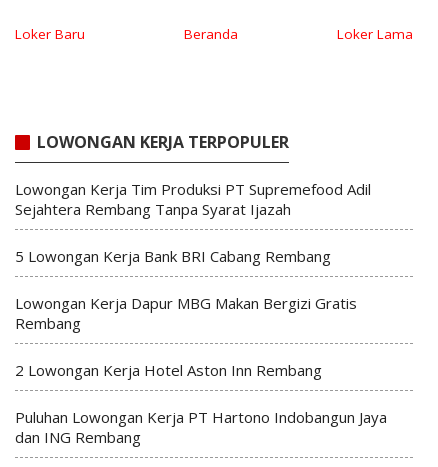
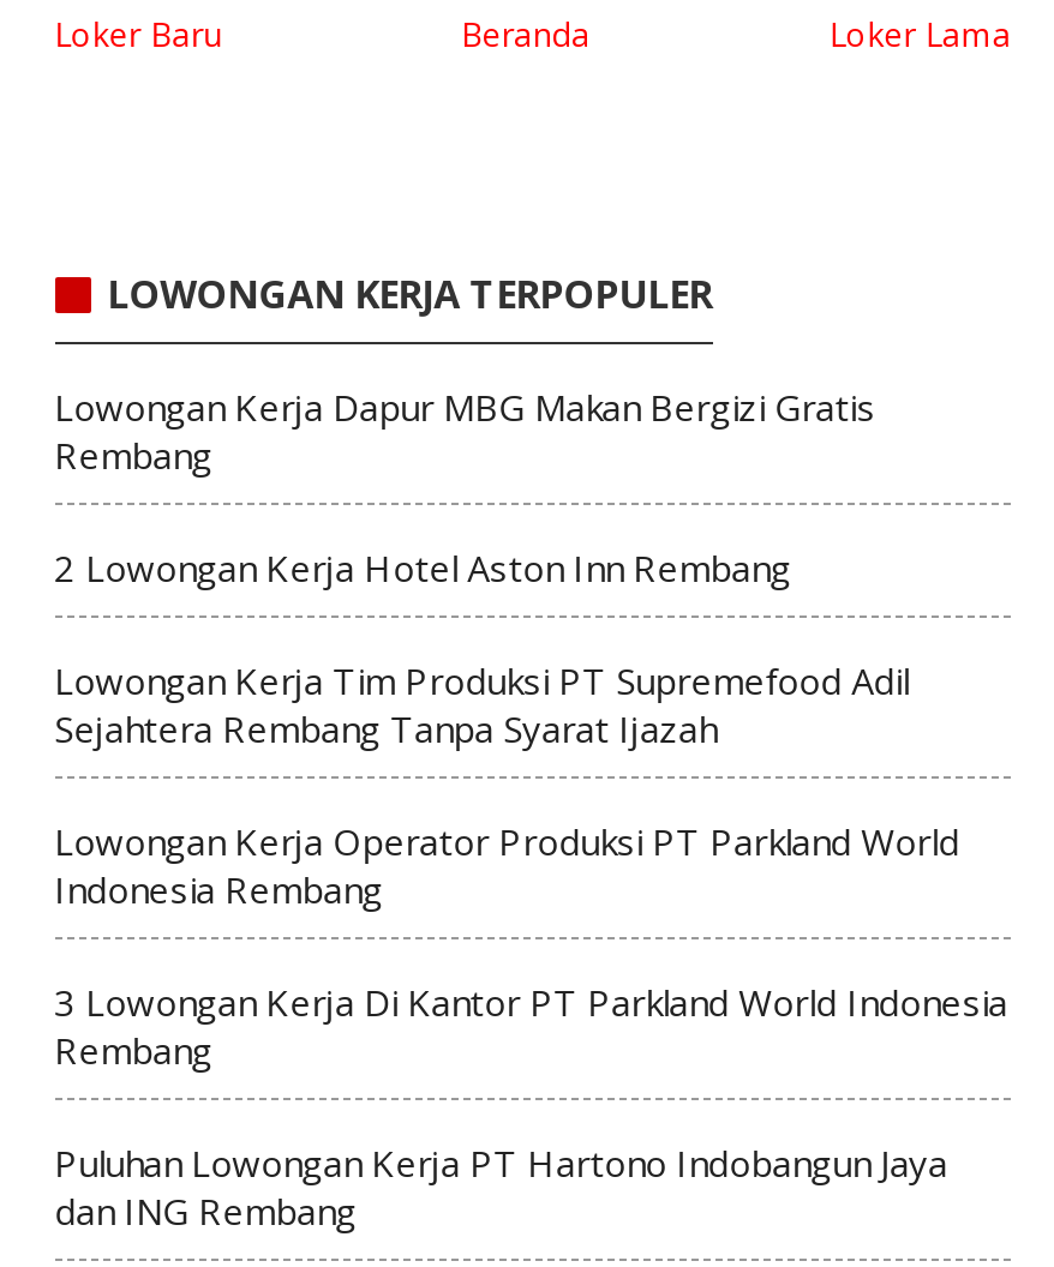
moved [15,179,371,219] -> [54,656,909,752]: Lowongan Kerja Tim Produksi PT Supremefood Adil | Sejahtera Rembang Tanpa Syarat Ijazah
[15,246,331,266] 5 Lowongan Kerja Bank BRI Cabang Rembang -> none
moved [15,293,357,380] -> [54,383,875,592]: Lowongan Kerja Dapur MBG Makan Bergizi Gratis | Rembang | 2 Lowongan Kerja Hotel Aston Inn Rembang
none -> [54,817,1007,1074] Lowongan Kerja Operator Produksi PT Parkland World | Indonesia Rembang | 3 Lowongan Kerja Di Kantor PT Parkland World Indonesia | Rembang

